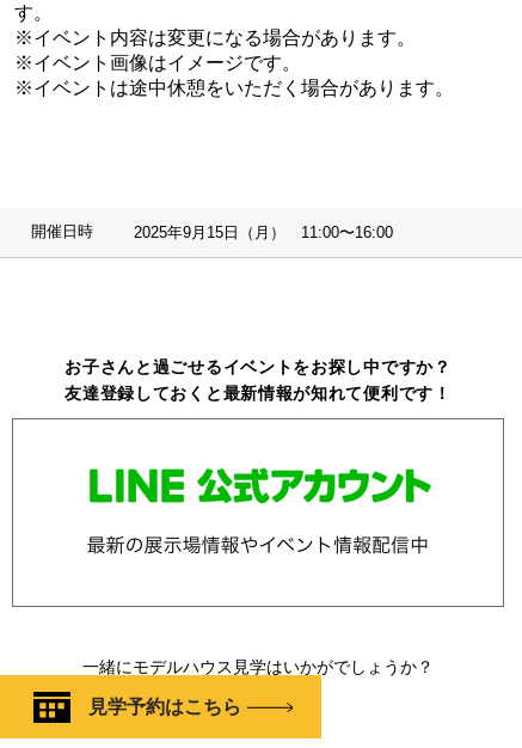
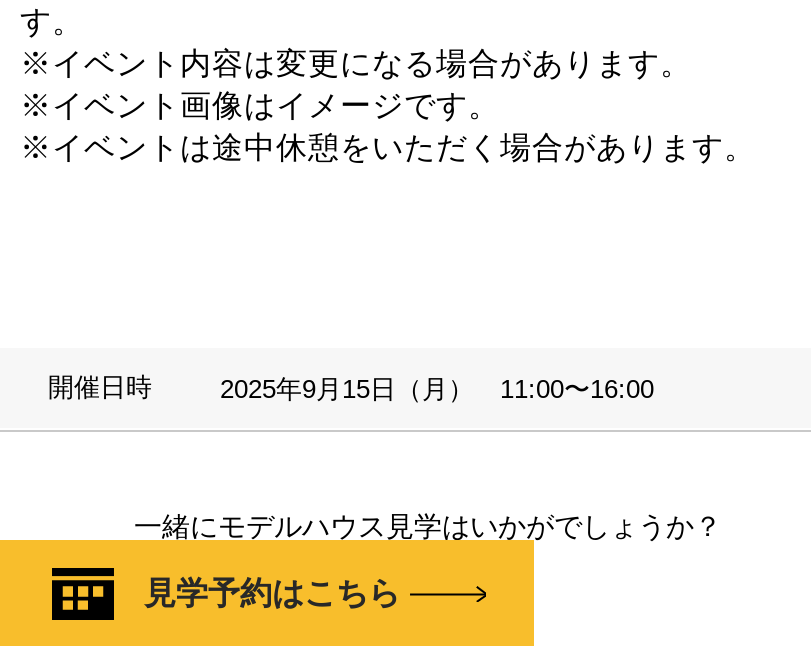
[65,358,451,403] お子さんと過ごせるイベントをお探し中ですか？ | 友達登録しておくと最新情報が知れて便利です！ -> none
[11,417,505,607] [image] -> none

